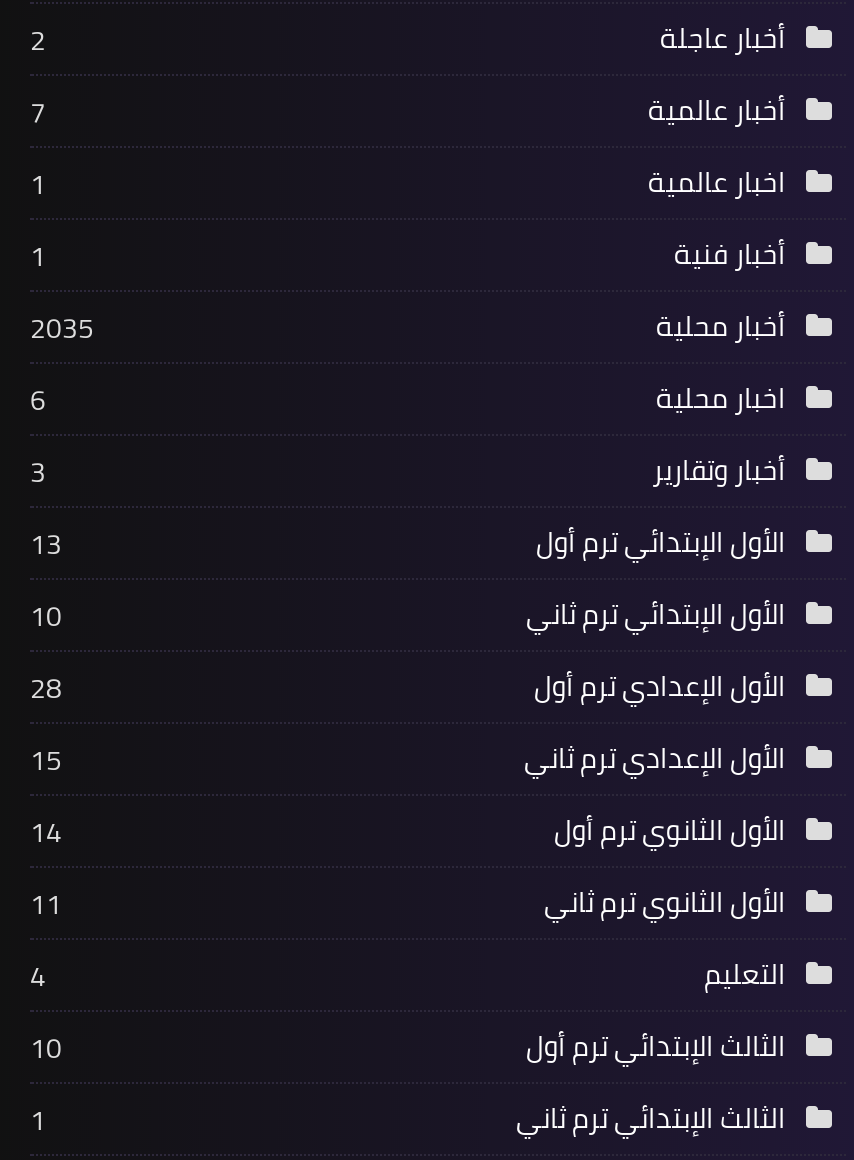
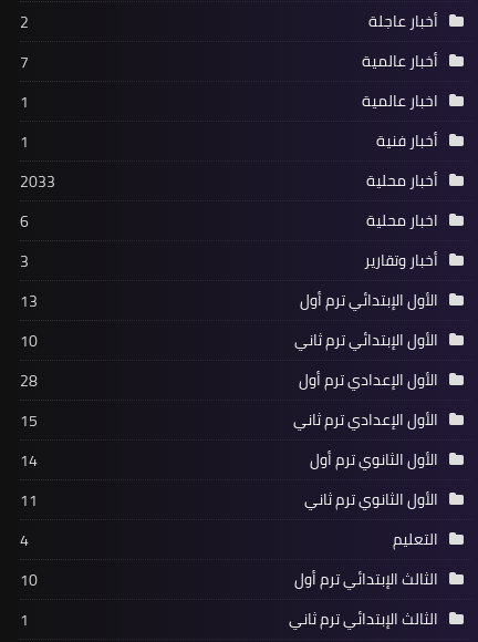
[30,302,94,354] 2035 -> [20,167,55,196] 2033

